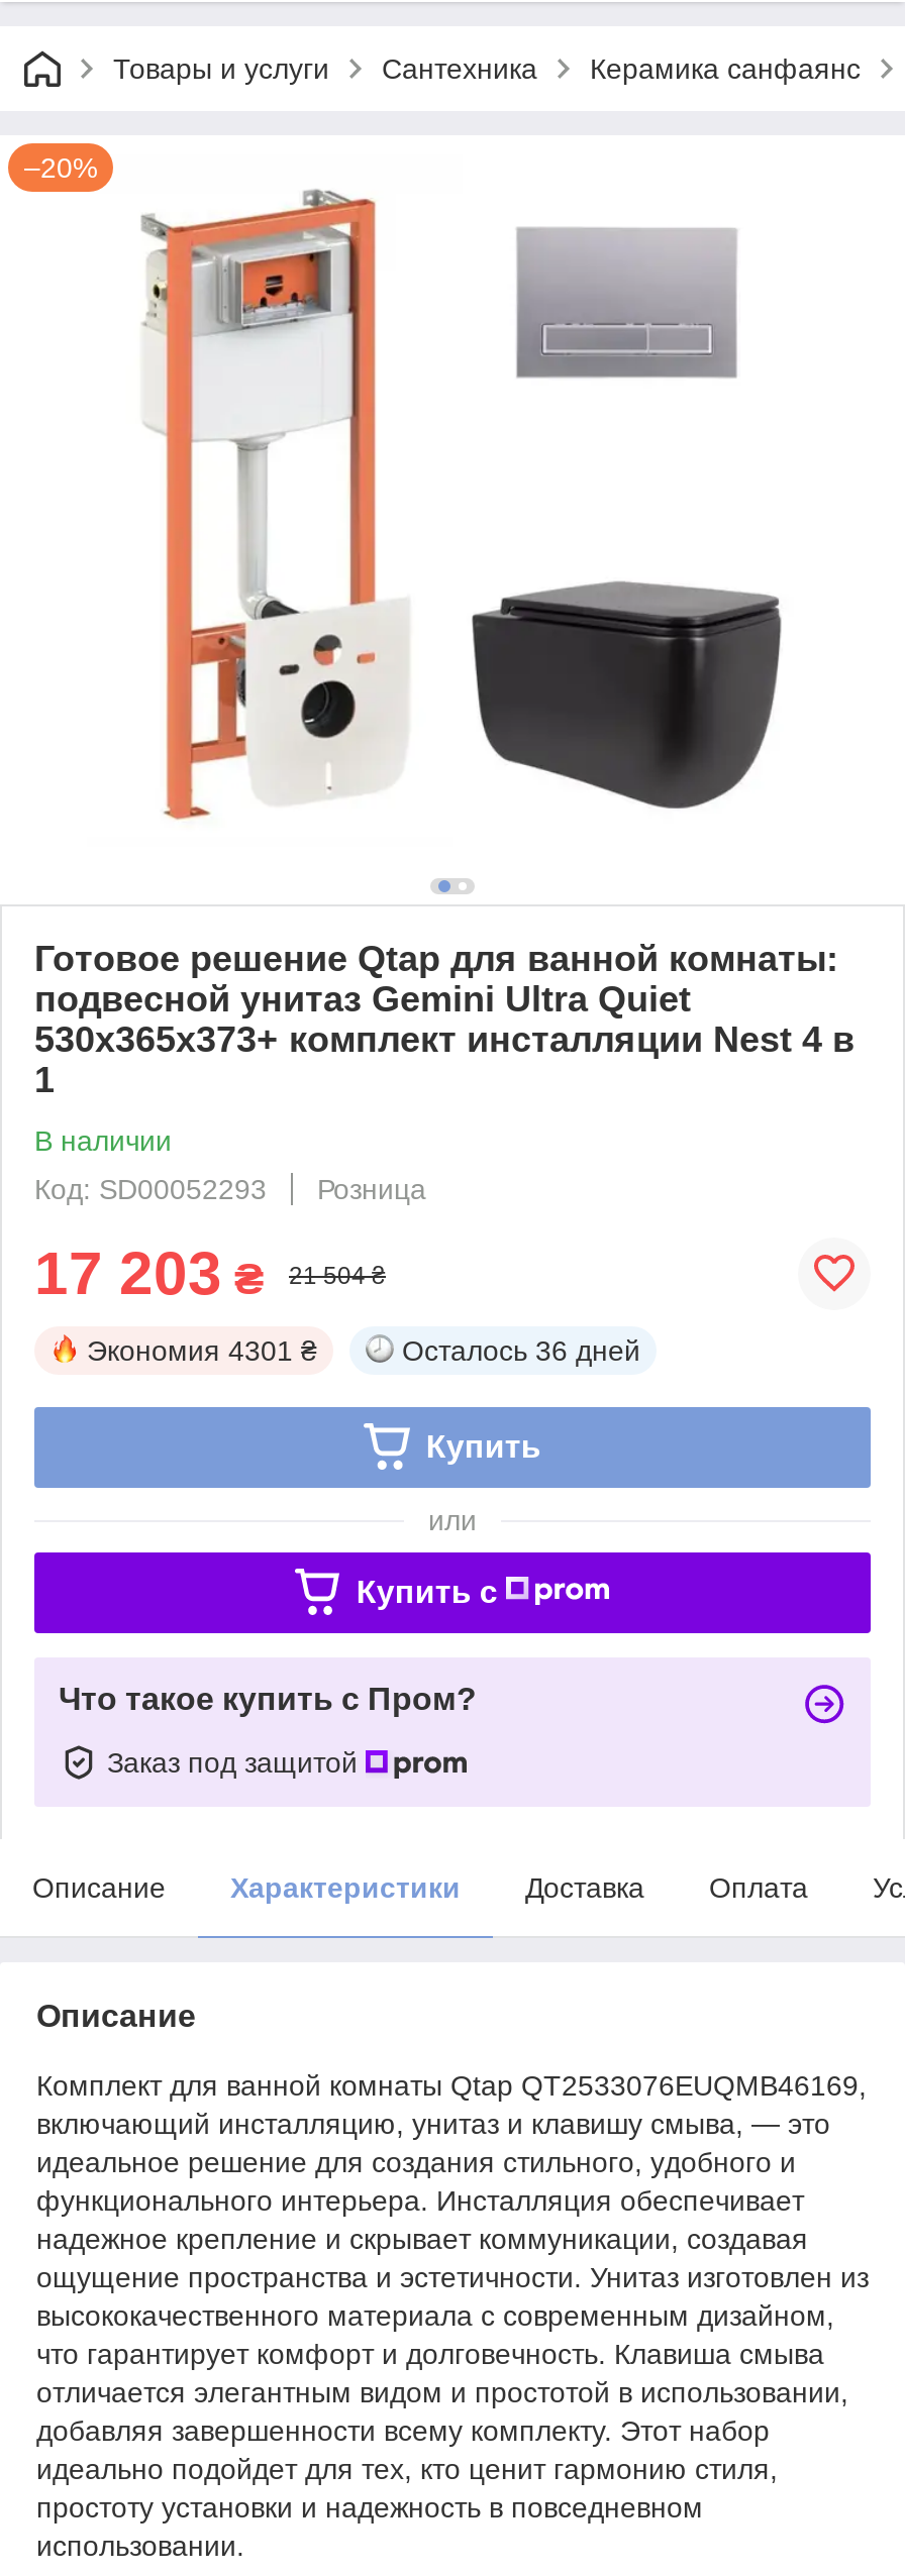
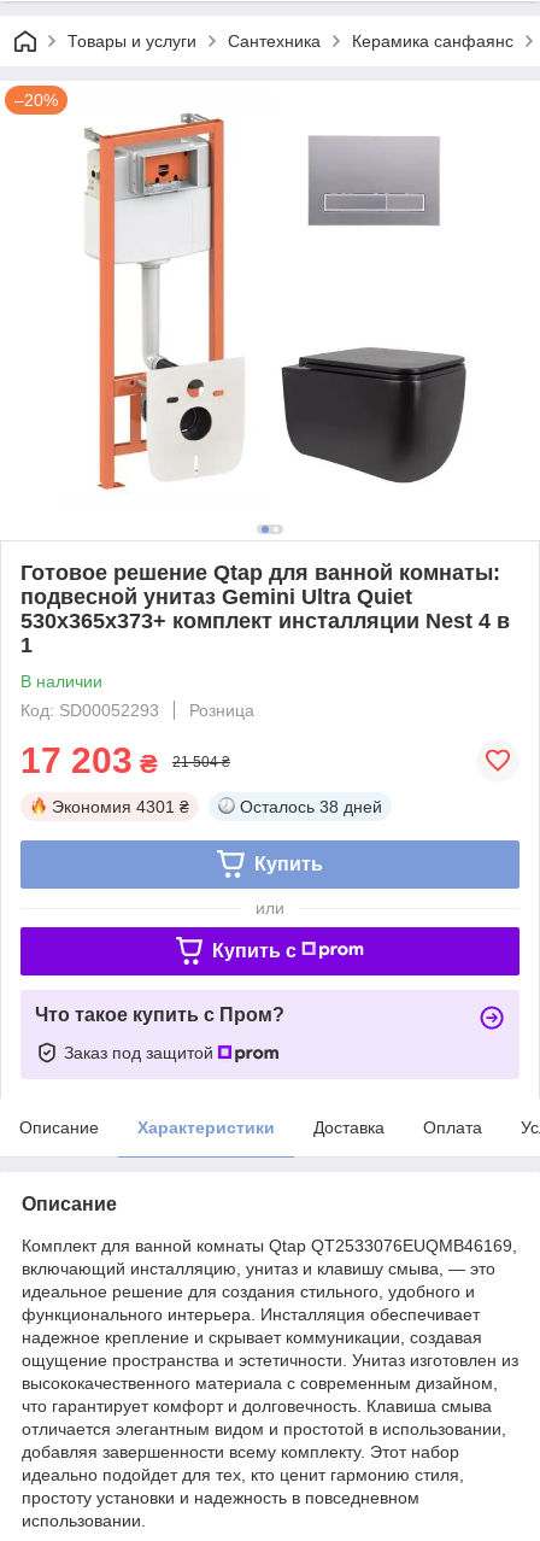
[402,1334,640,1366] Осталось 36 дней -> [240,797,382,816] Осталось 38 дней

